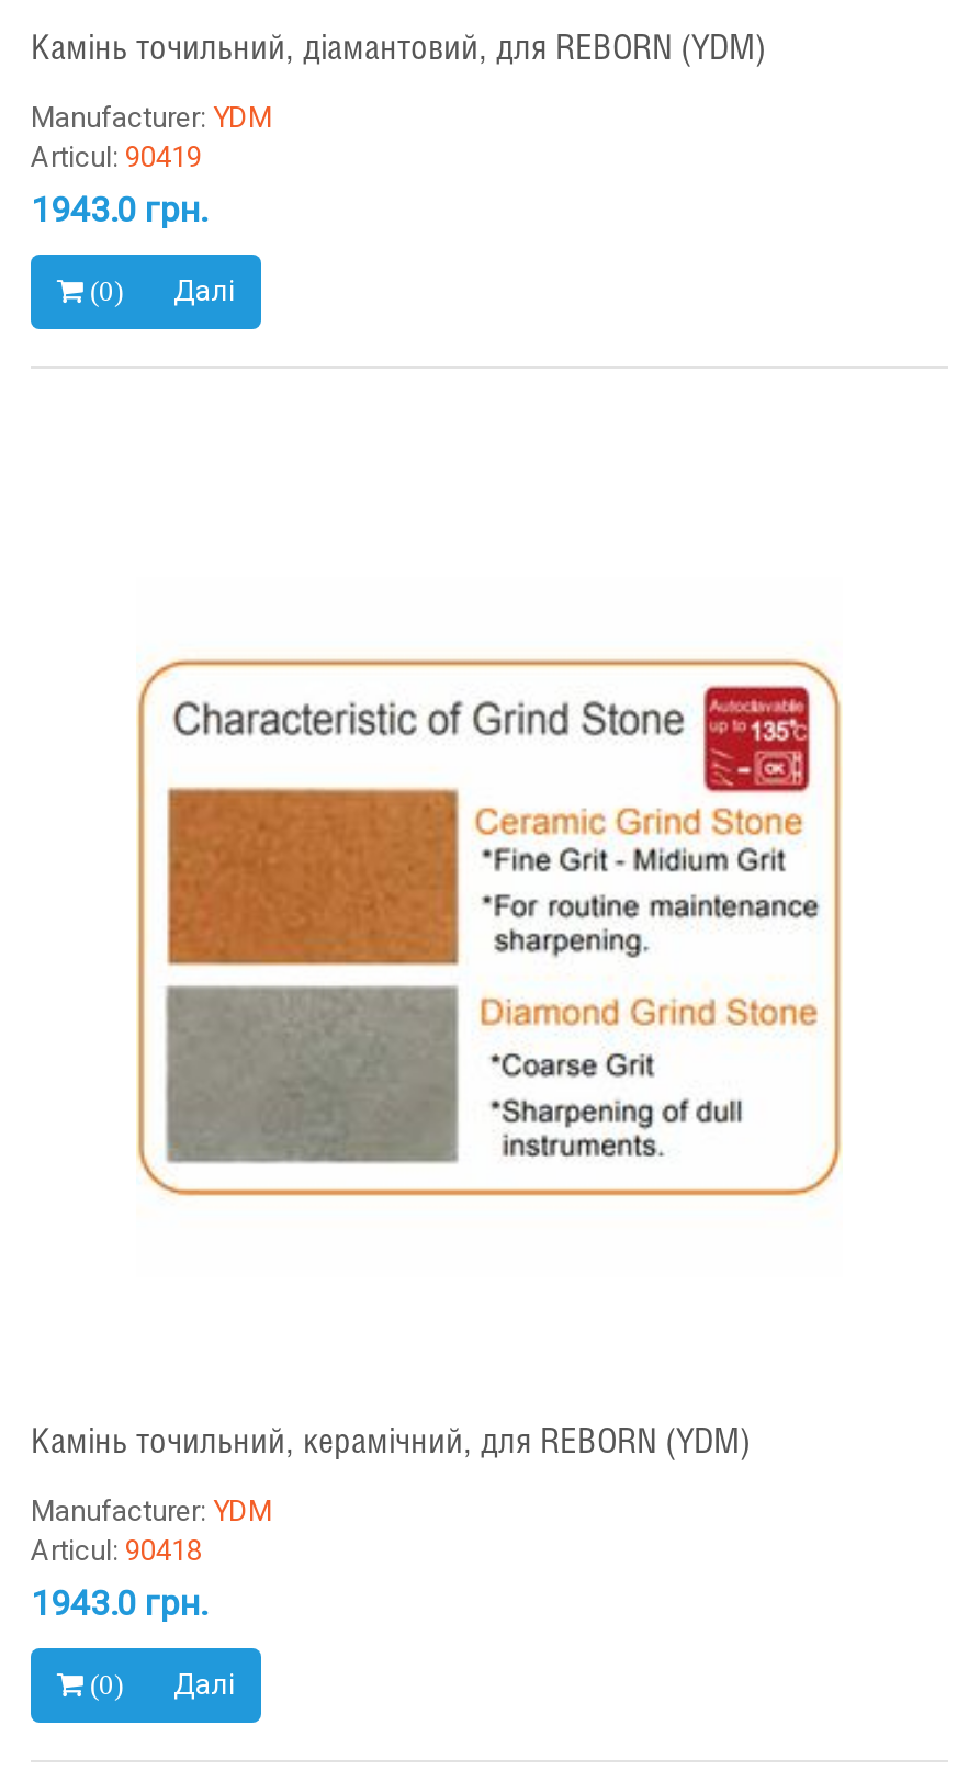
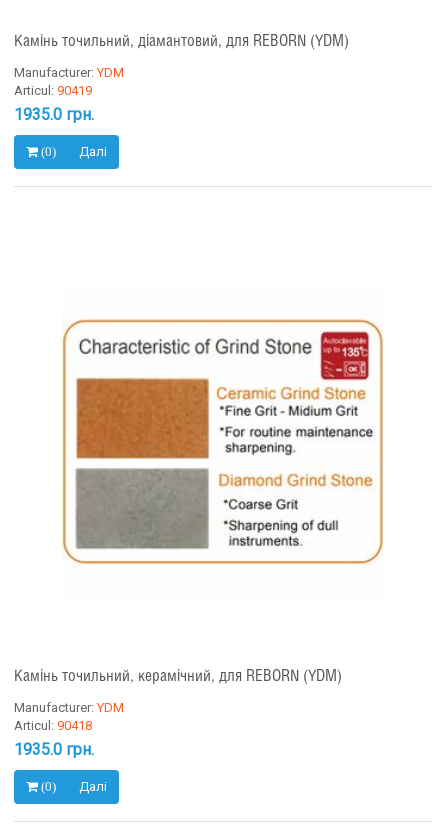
[31,188,206,230] 1943.0 грн. -> [14,105,94,124] 1935.0 грн.
[31,1583,206,1625] 1943.0 грн. -> [14,740,94,759] 1935.0 грн.

